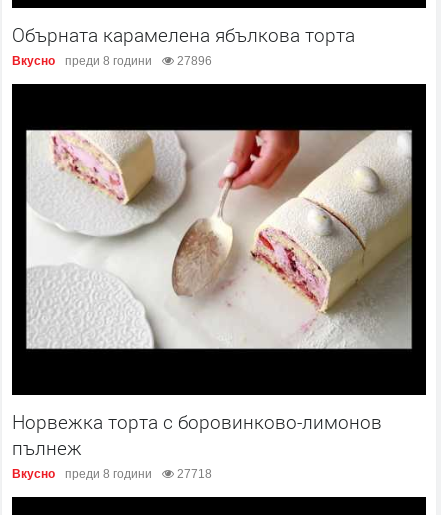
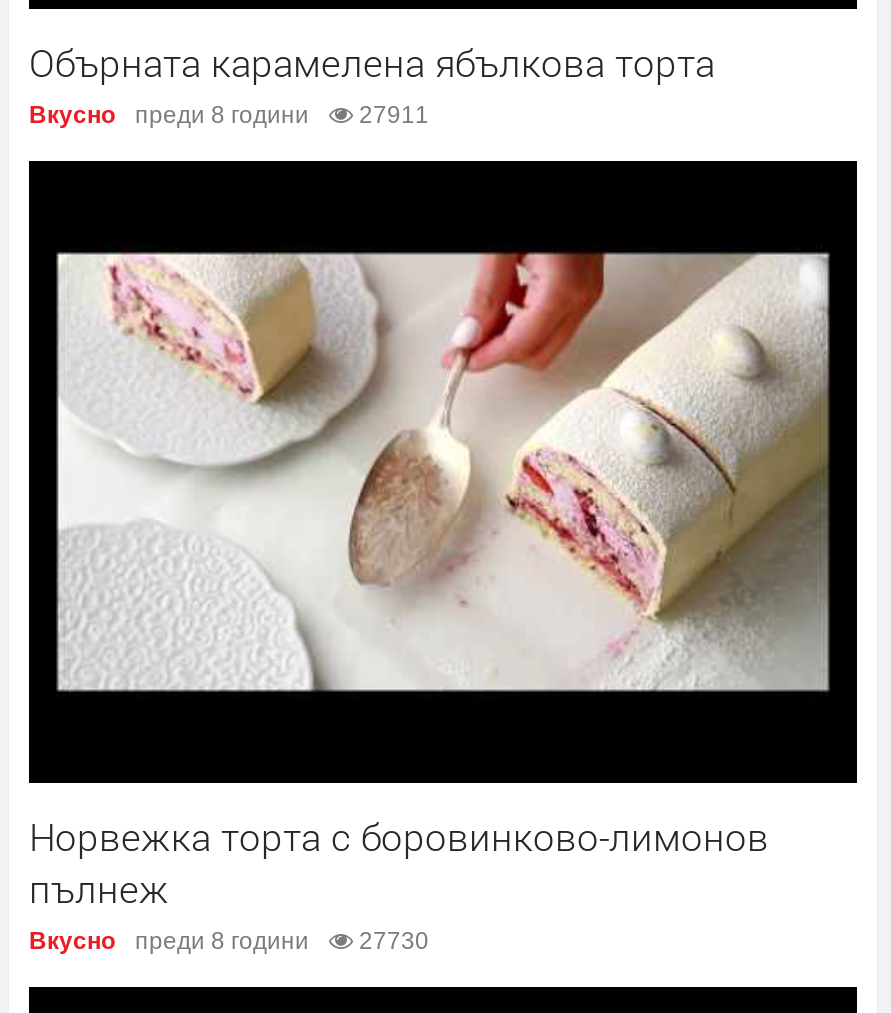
[12,54,212,68] Вкусно преди 8 години 27896 -> [29,101,429,129] Вкусно преди 8 години 27911
[12,467,212,481] Вкусно преди 8 години 27718 -> [29,926,429,954] Вкусно преди 8 години 27730

